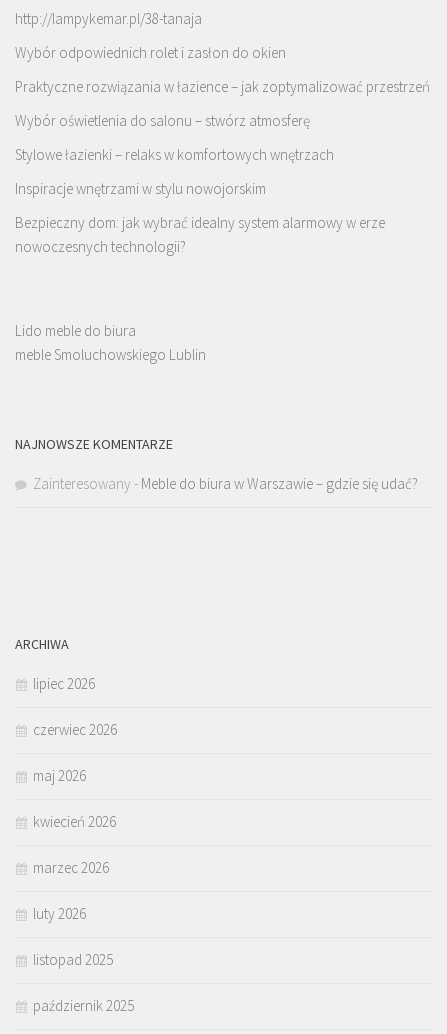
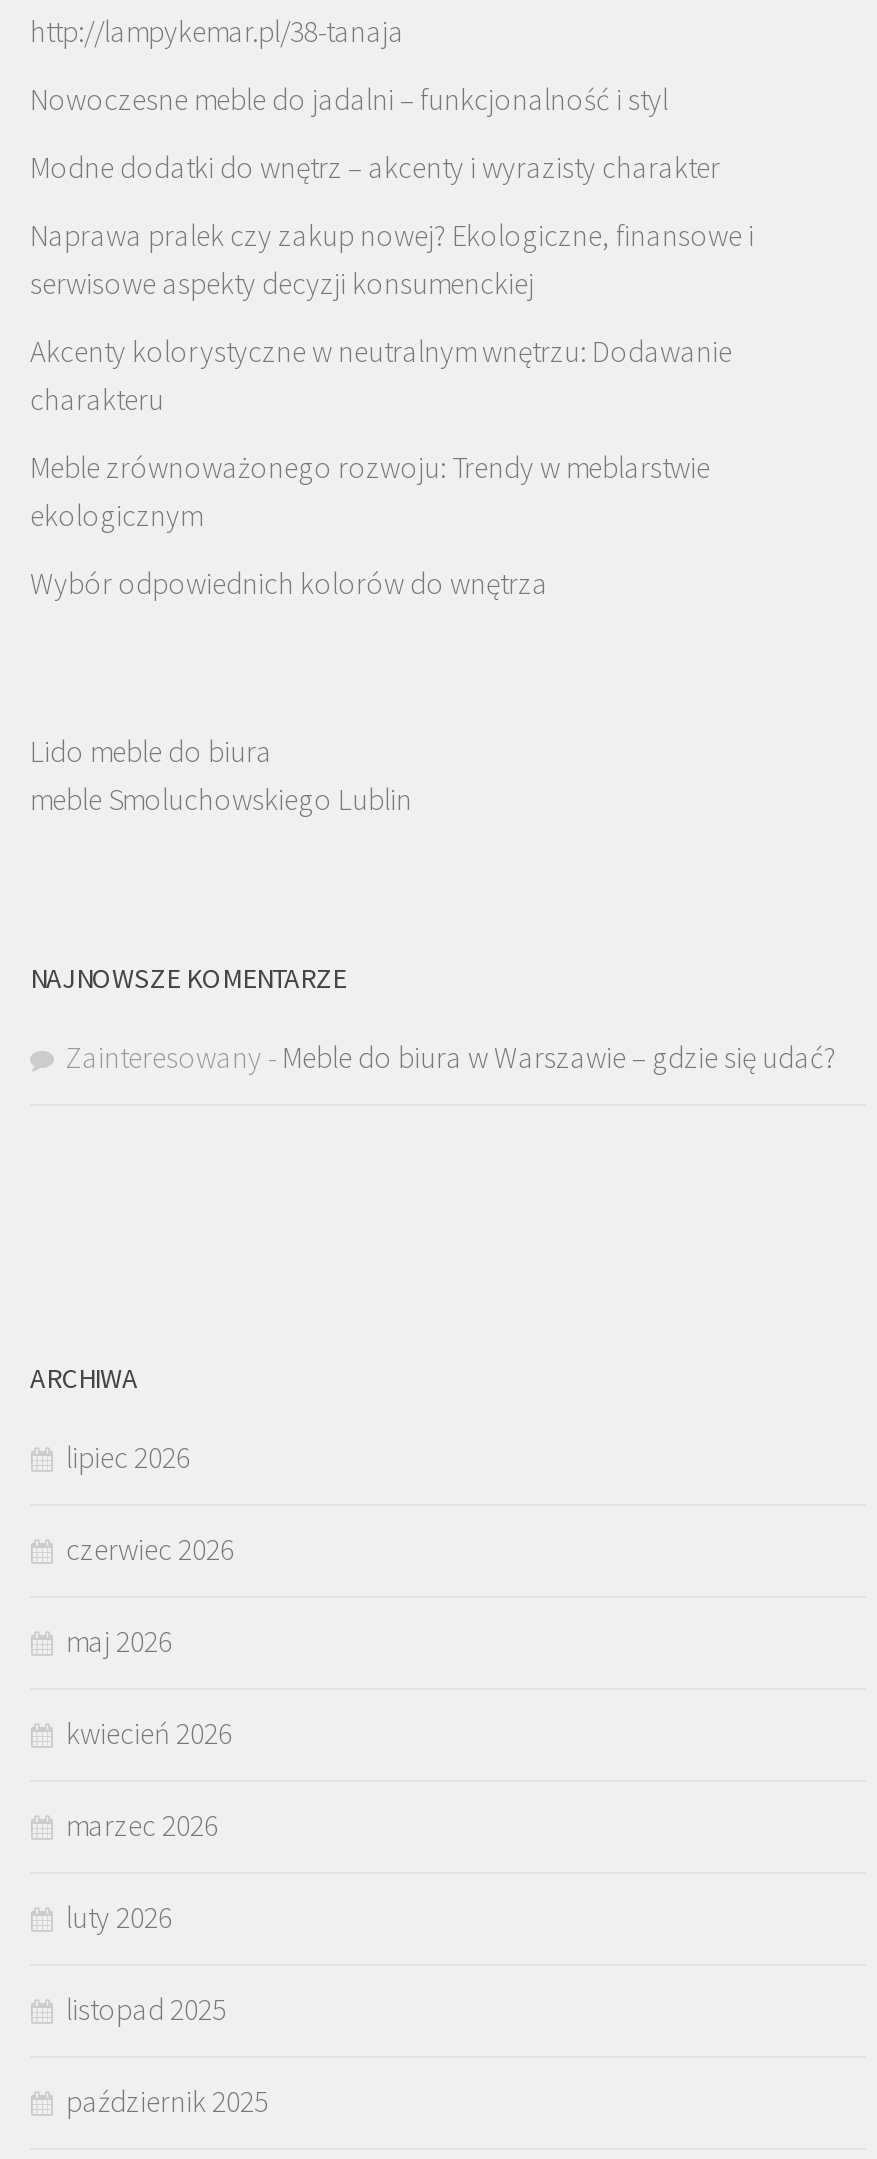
[15,43,286,62] Wybór odpowiednich rolet i zasłon do okien -> [30,80,668,118] Nowoczesne meble do jadalni – funkcjonalność i styl
[15,77,430,96] Praktyczne rozwiązania w łazience – jak zoptymalizować przestrzeń -> [30,148,720,186] Modne dodatki do wnętrz – akcenty i wyrazisty charakter
[15,111,310,130] Wybór oświetlenia do salonu – stwórz atmosferę -> [30,216,754,302] Naprawa pralek czy zakup nowej? Ekologiczne, finansowe i | serwisowe aspekty decyzji konsumenckiej
[15,145,334,164] Stylowe łazienki – relaks w komfortowych wnętrzach -> [30,332,732,418] Akcenty kolorystyczne w neutralnym wnętrzu: Dodawanie | charakteru
[15,179,266,198] Inspiracje wnętrzami w stylu nowojorskim -> [30,448,710,534] Meble zrównoważonego rozwoju: Trendy w meblarstwie | ekologicznym
[15,213,385,256] Bezpieczny dom: jak wybrać idealny system alarmowy w erze | nowoczesnych technologii? -> [30,564,548,602] Wybór odpowiednich kolorów do wnętrza

